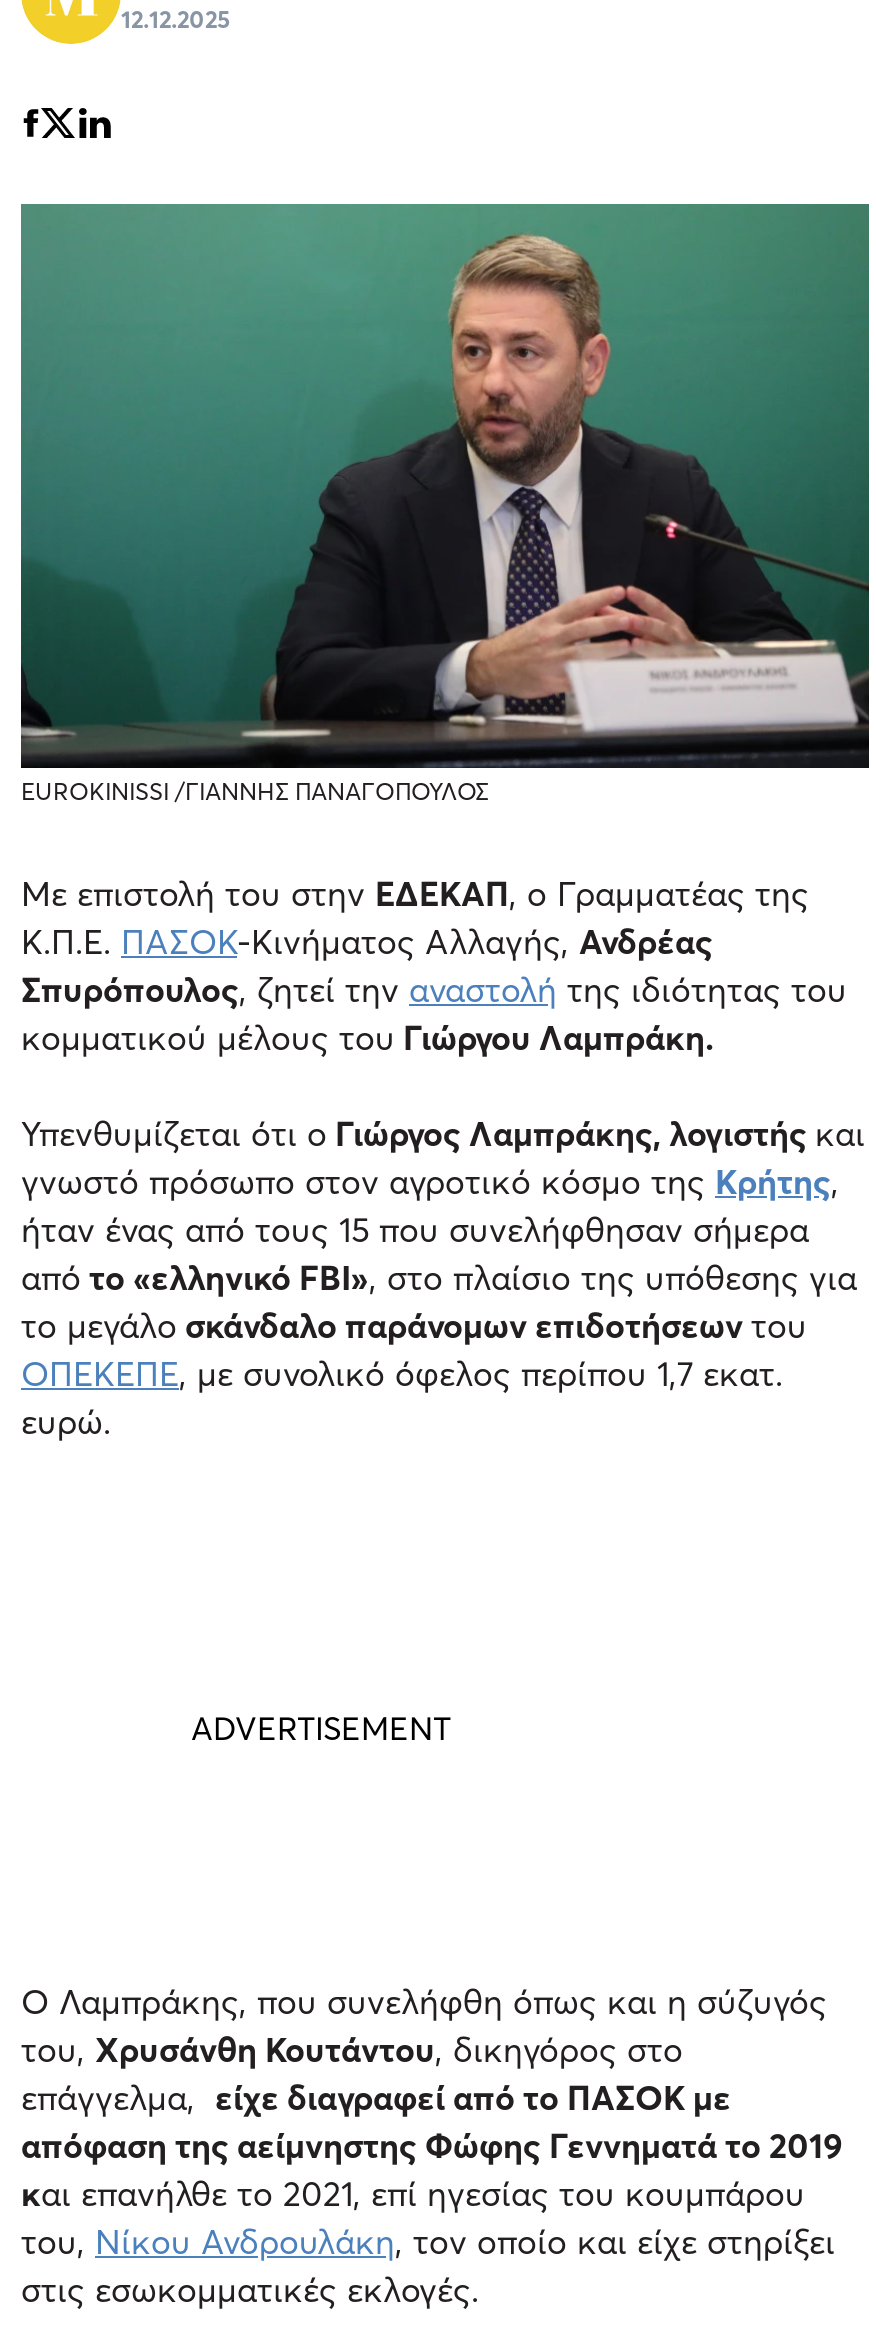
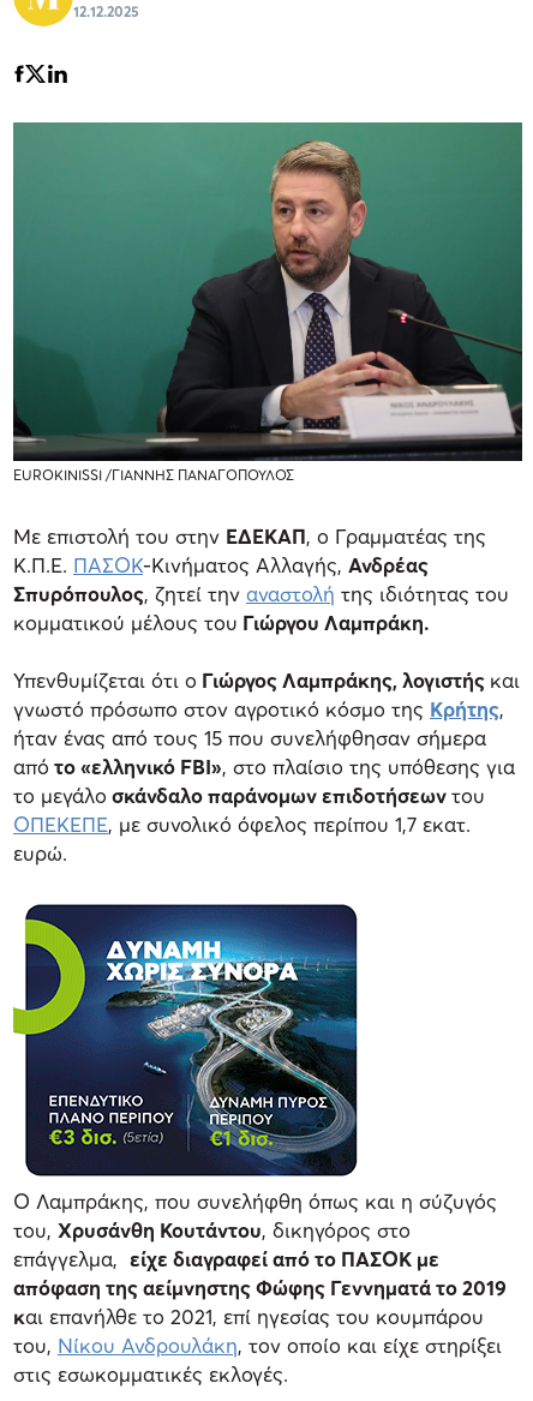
none -> [12,903,358,1178] [image]

